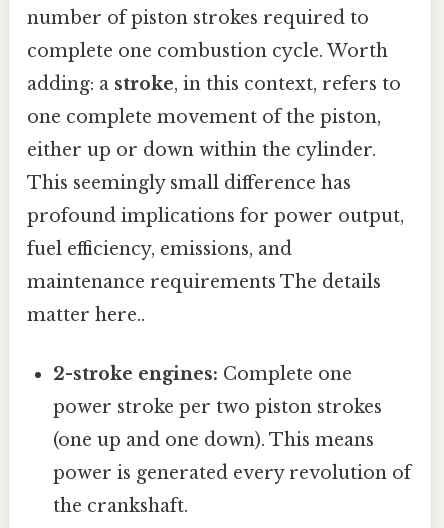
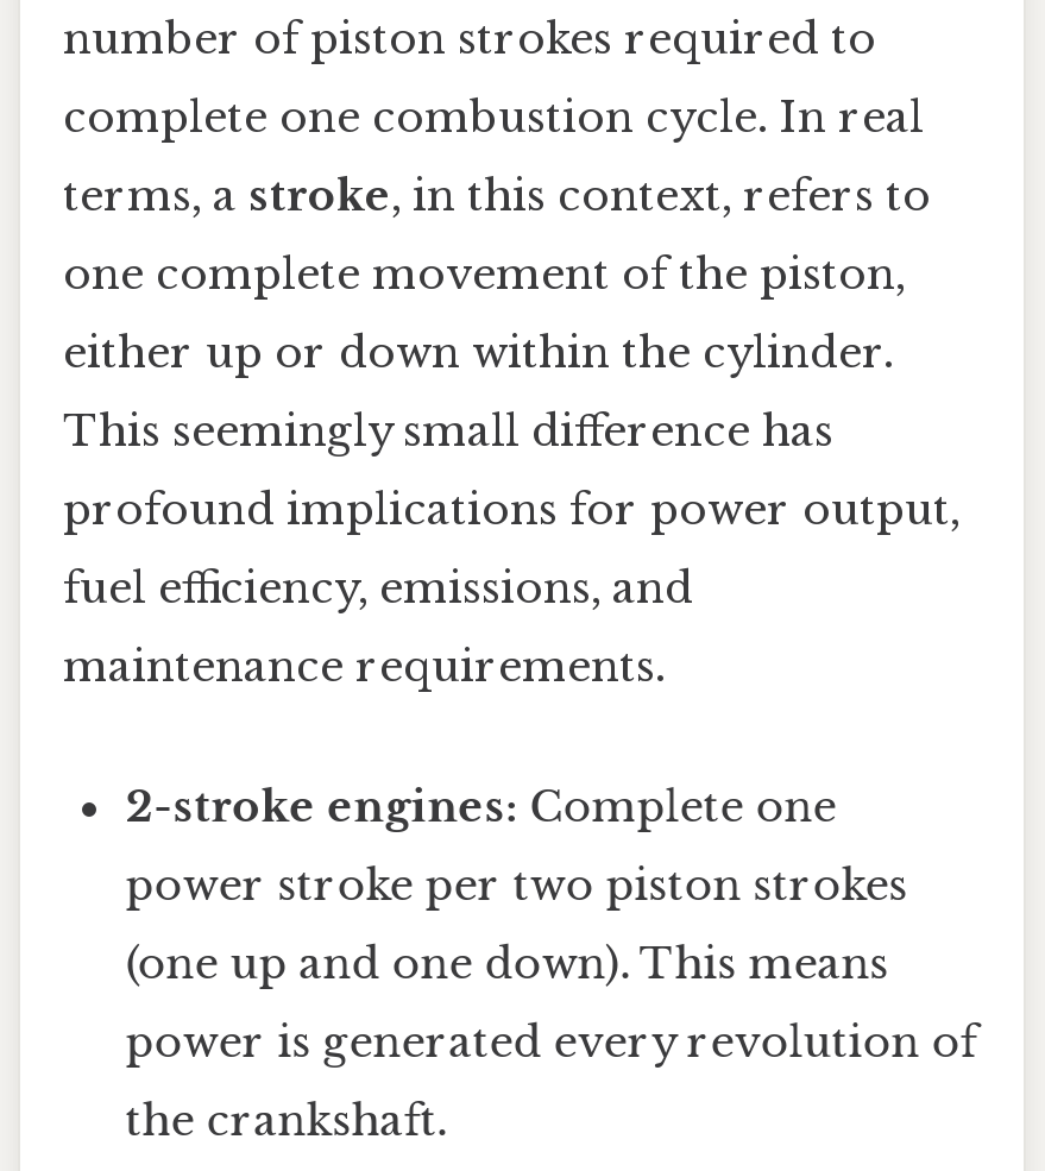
[27,40,388,62] complete one combustion cycle. Worth -> [63,91,924,144] complete one combustion cycle. In real
[27,73,401,95] adding: a stroke, in this context, refers to -> [63,170,931,222] terms, a stroke, in this context, refers to
[27,271,381,326] maintenance requirements The details | matter here.. -> [63,641,665,693] maintenance requirements.

